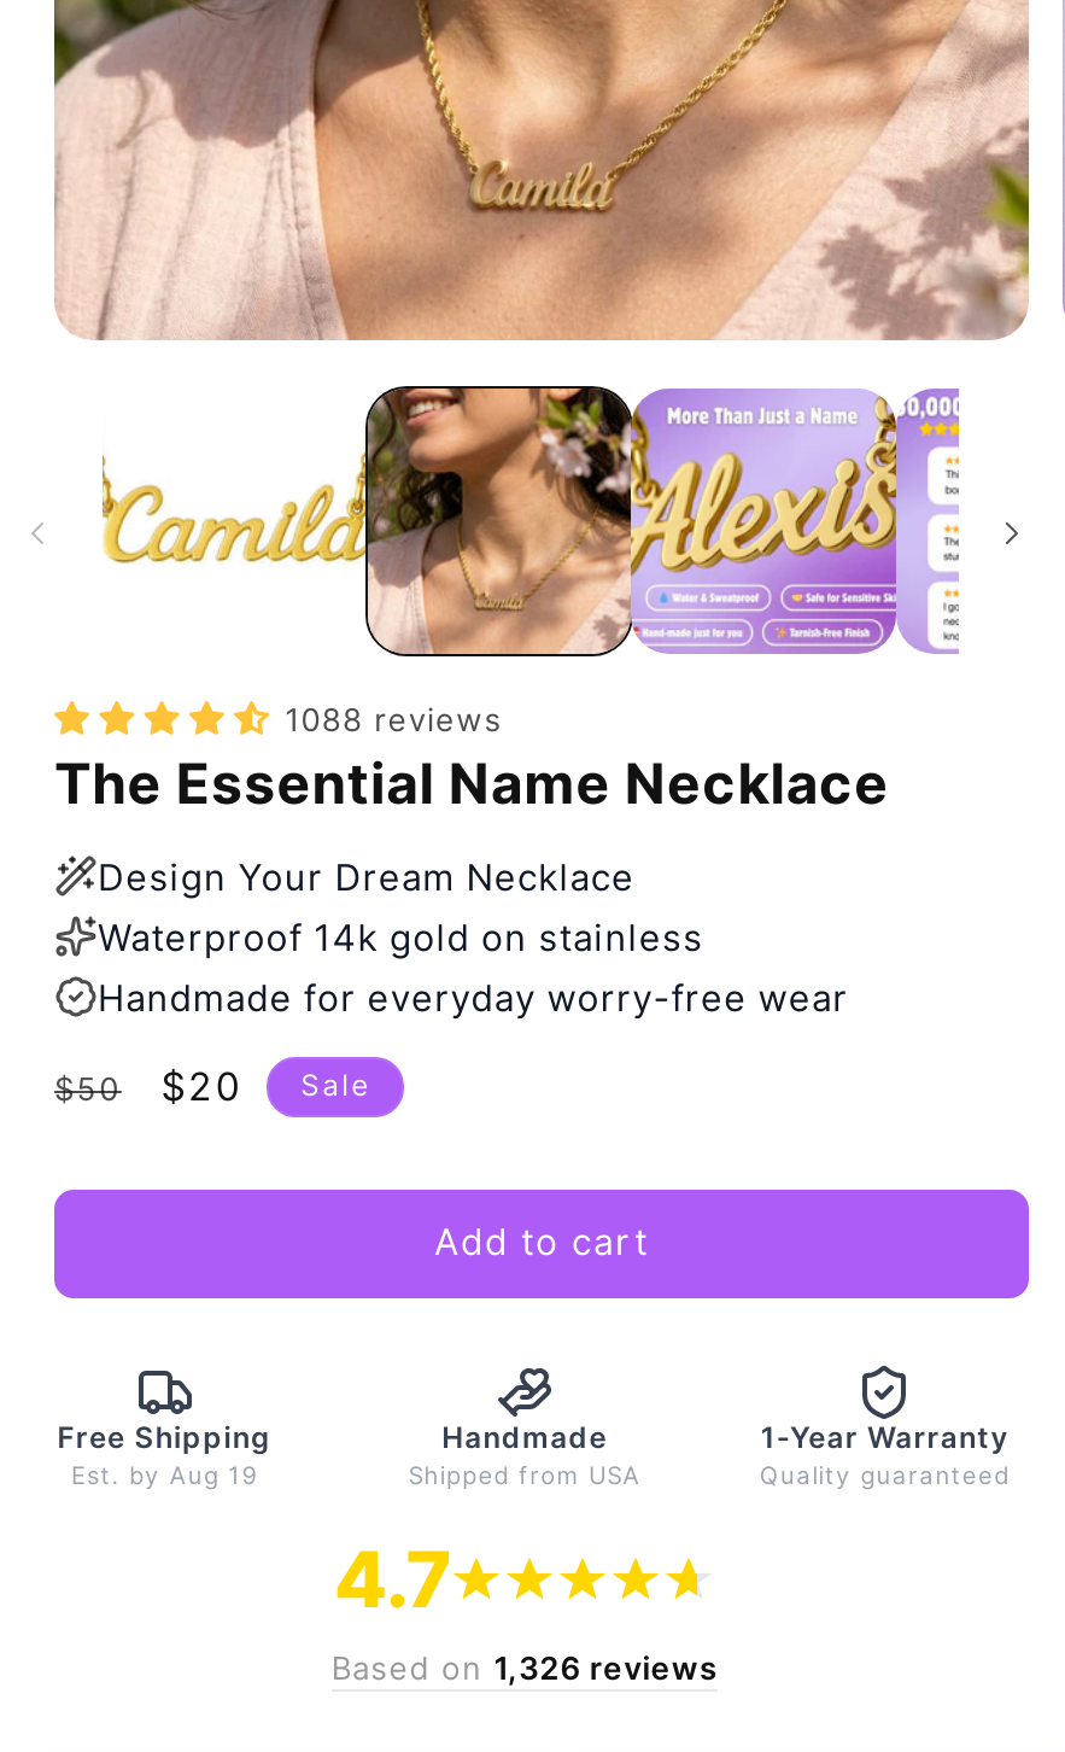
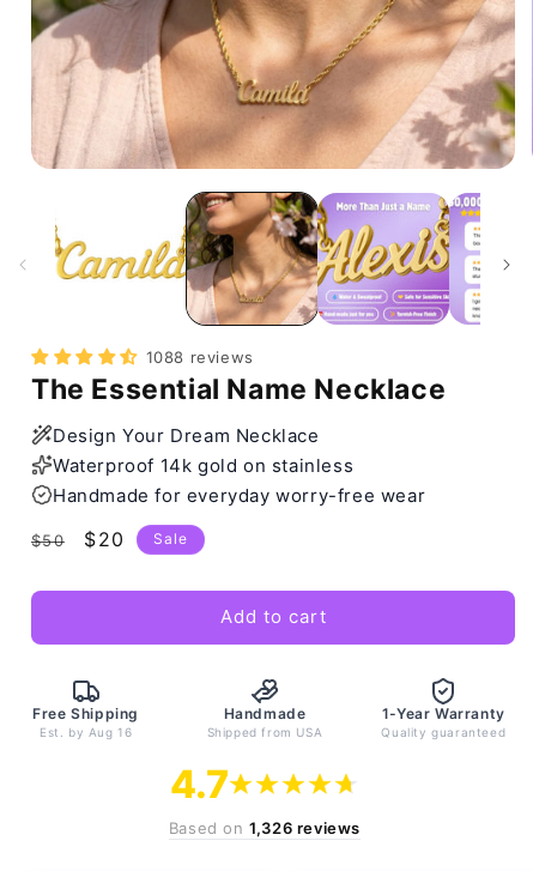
[71,1459,258,1488] Est. by Aug 19 -> [40,724,132,739] Est. by Aug 16

